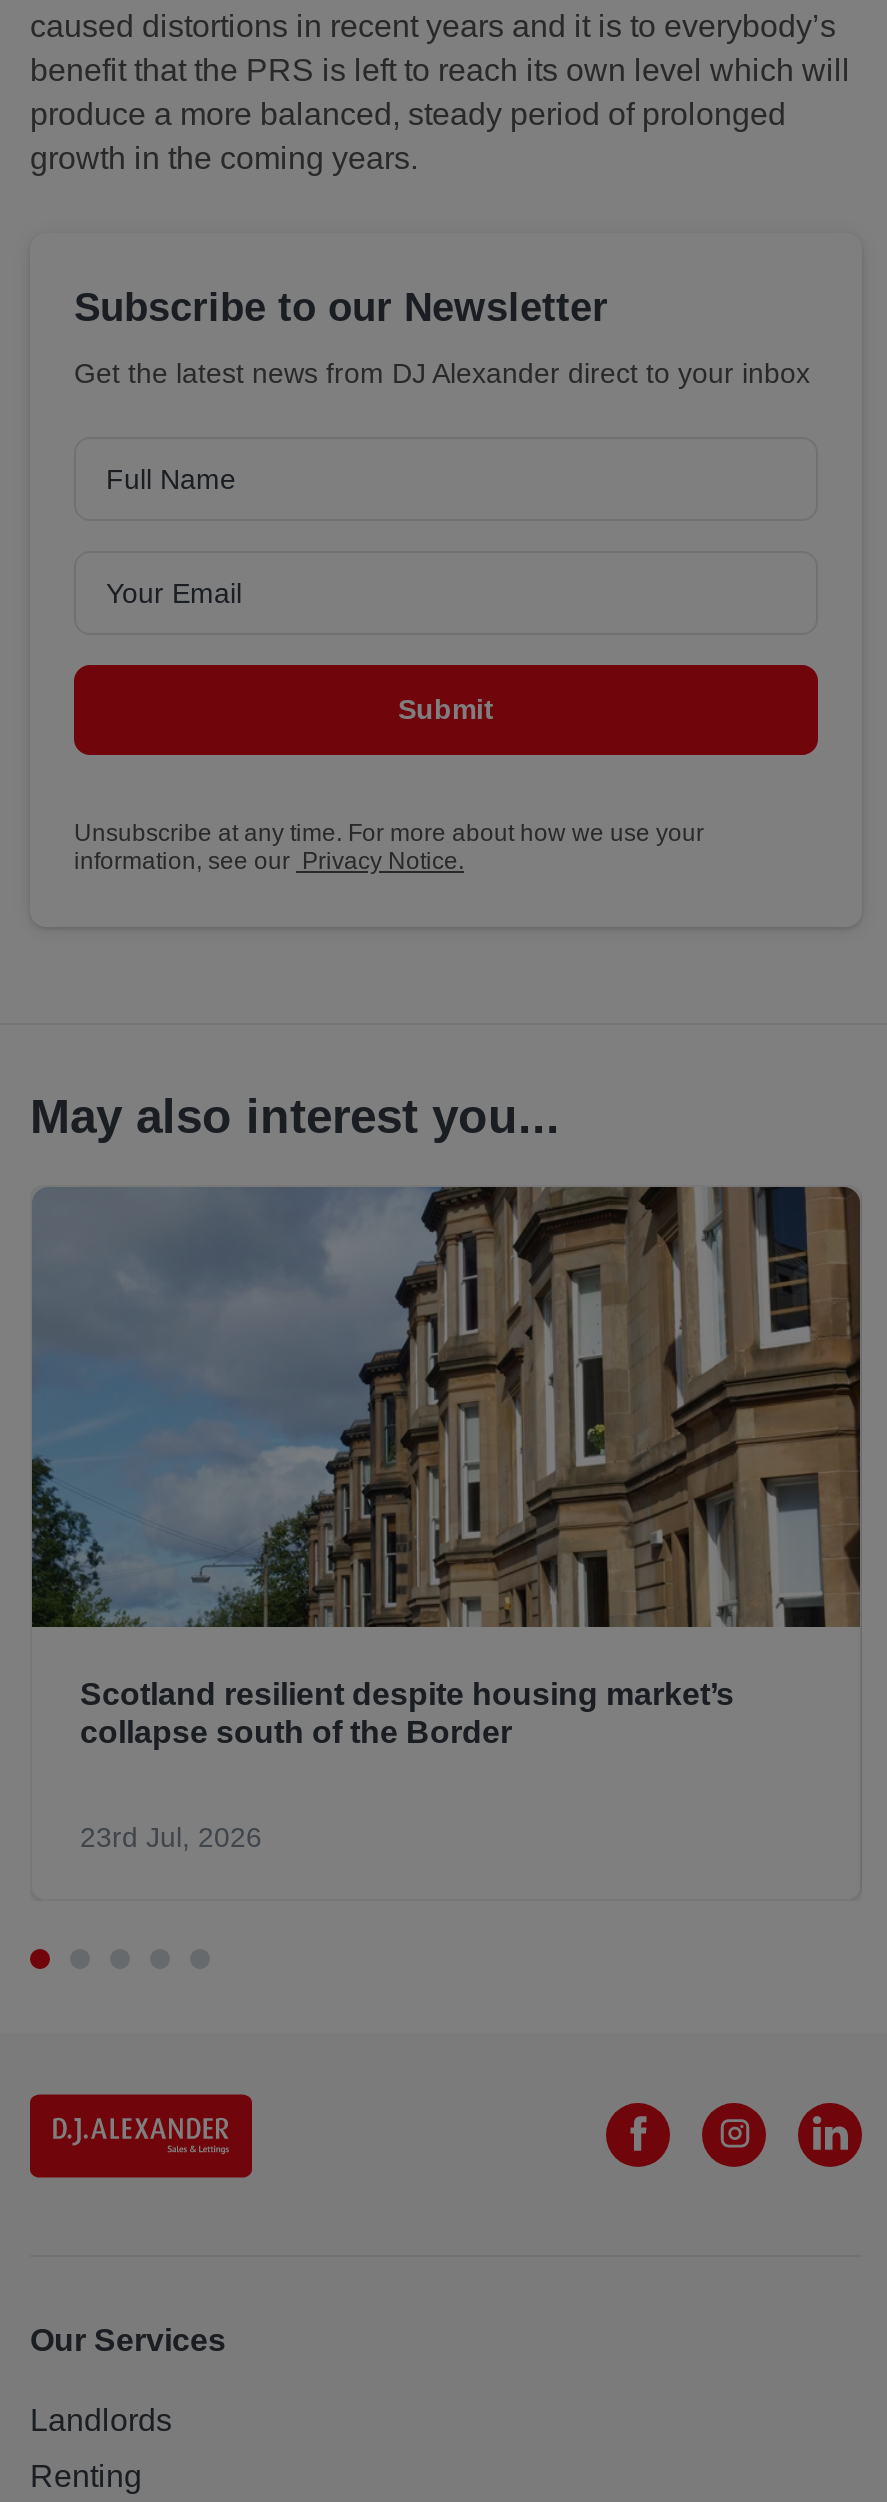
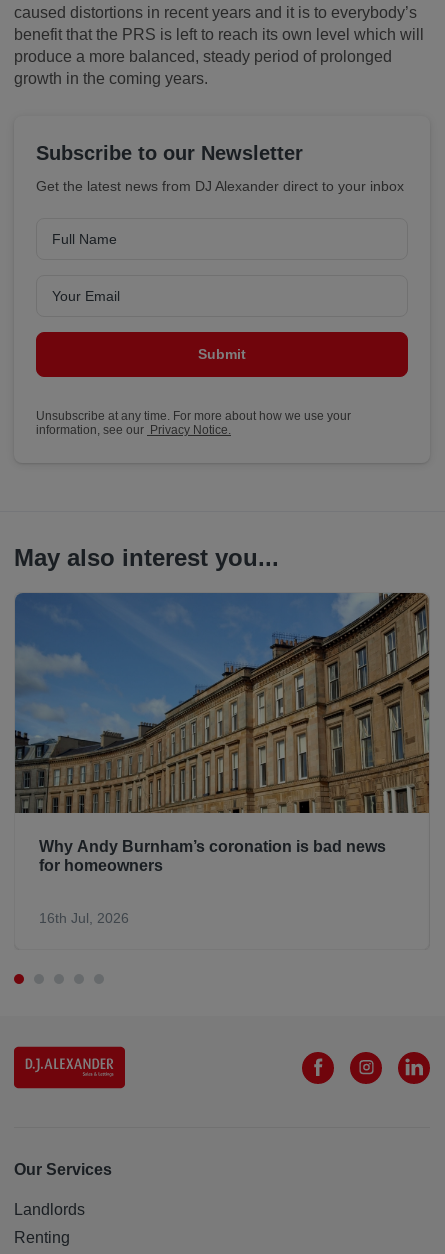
[32,1184,862,1748] [image] | Scotland resilient despite housing market’s | collapse south of the Border -> [14,592,430,874] [image] | Why Andy Burnham’s coronation is bad news | for homeowners
[80,1820,262,1852] 23rd Jul, 2026 -> [39,910,129,926] 16th Jul, 2026

